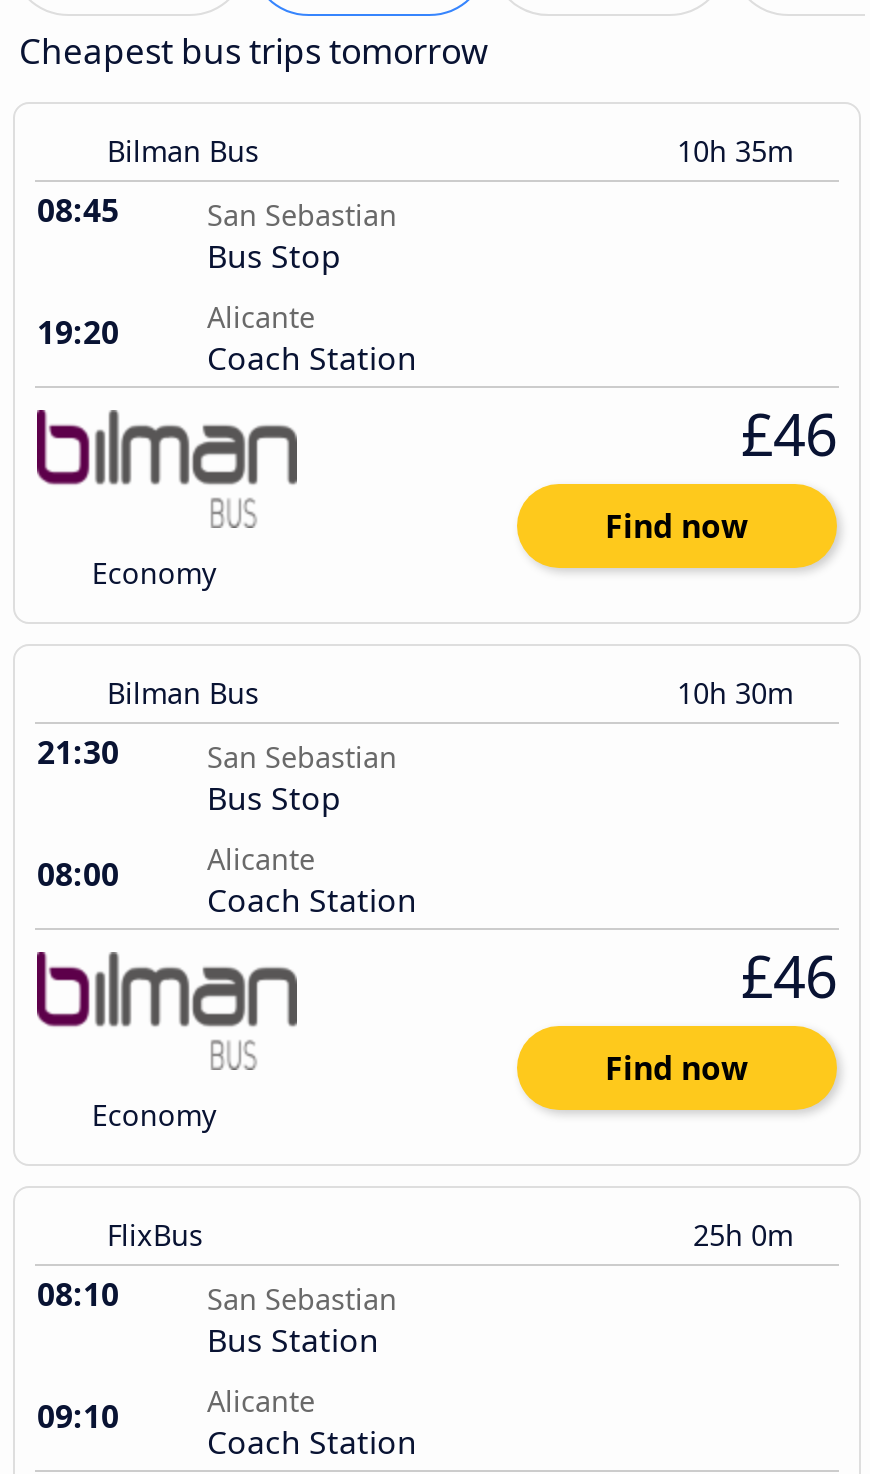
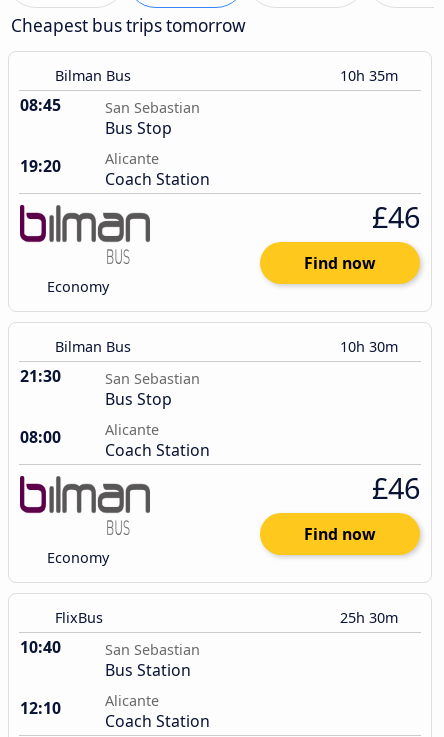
[693,1216,801,1254] 25h 0m -> [340,608,402,627] 25h 30m
[37,1272,119,1316] 08:10 -> [20,636,61,658] 10:40
[37,1394,119,1438] 09:10 -> [20,697,61,719] 12:10

